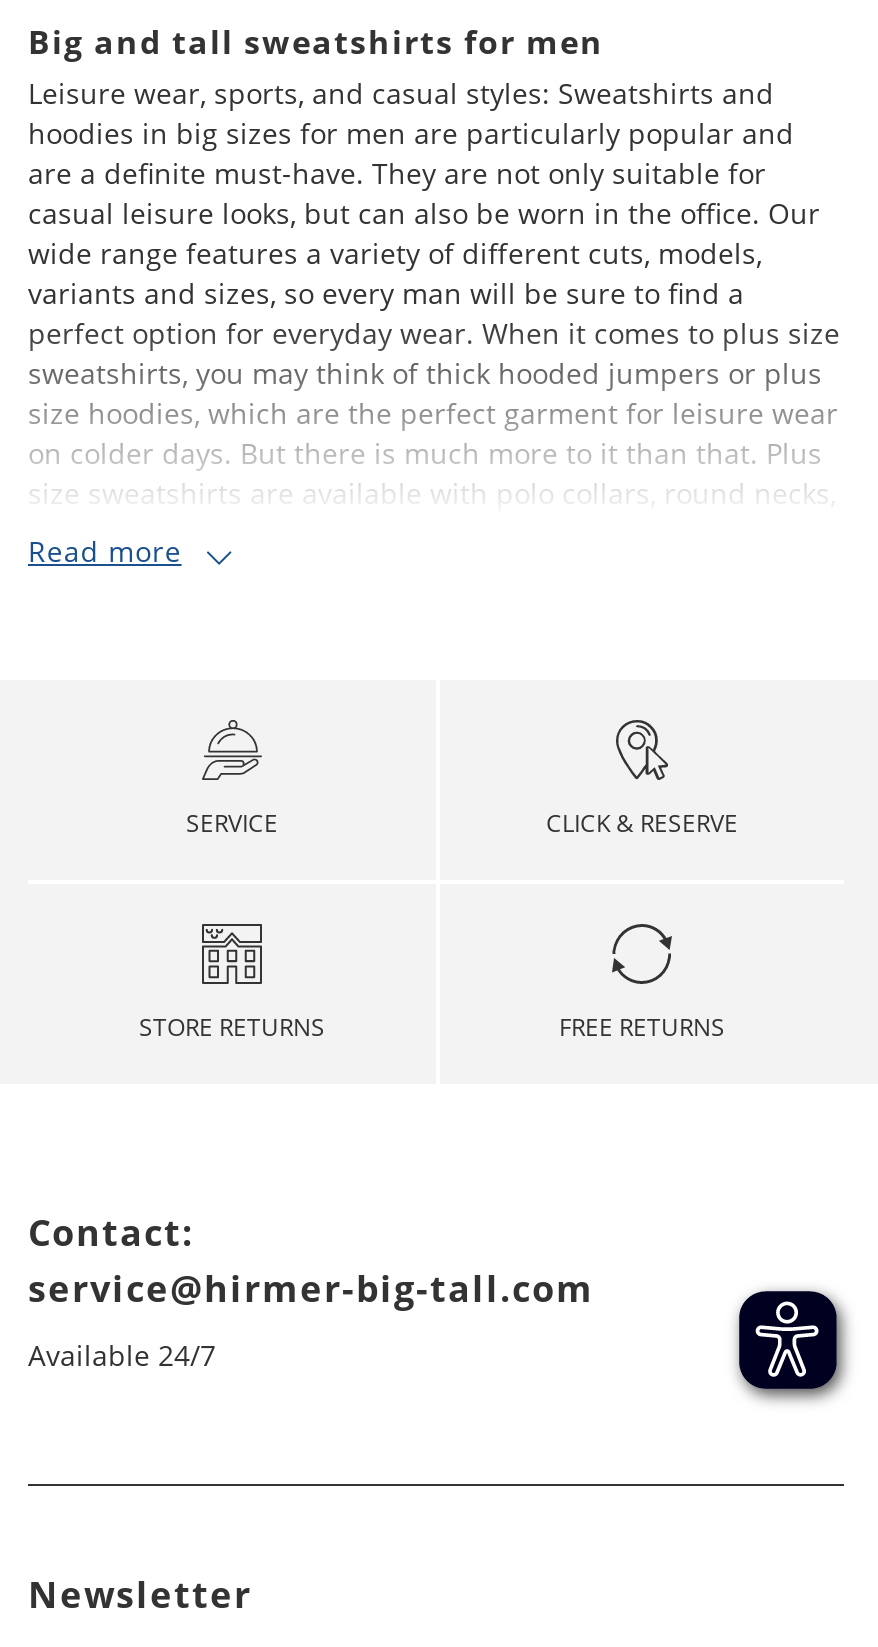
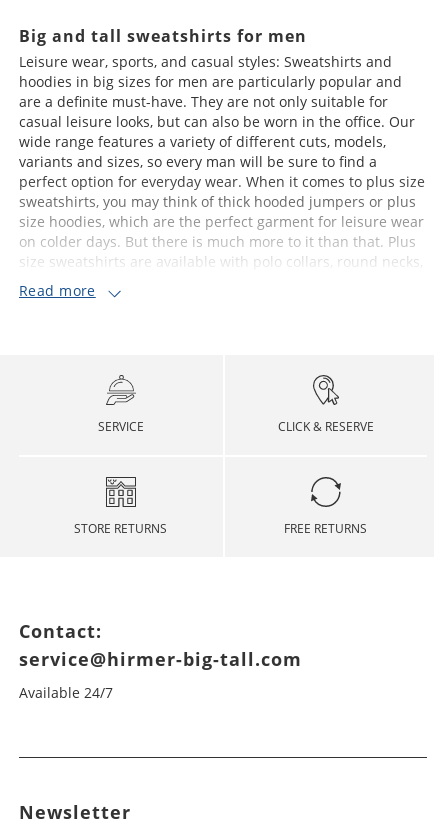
[734,1286,850,1404] [image] -> none

